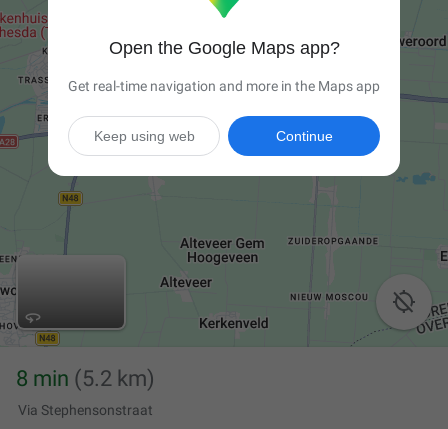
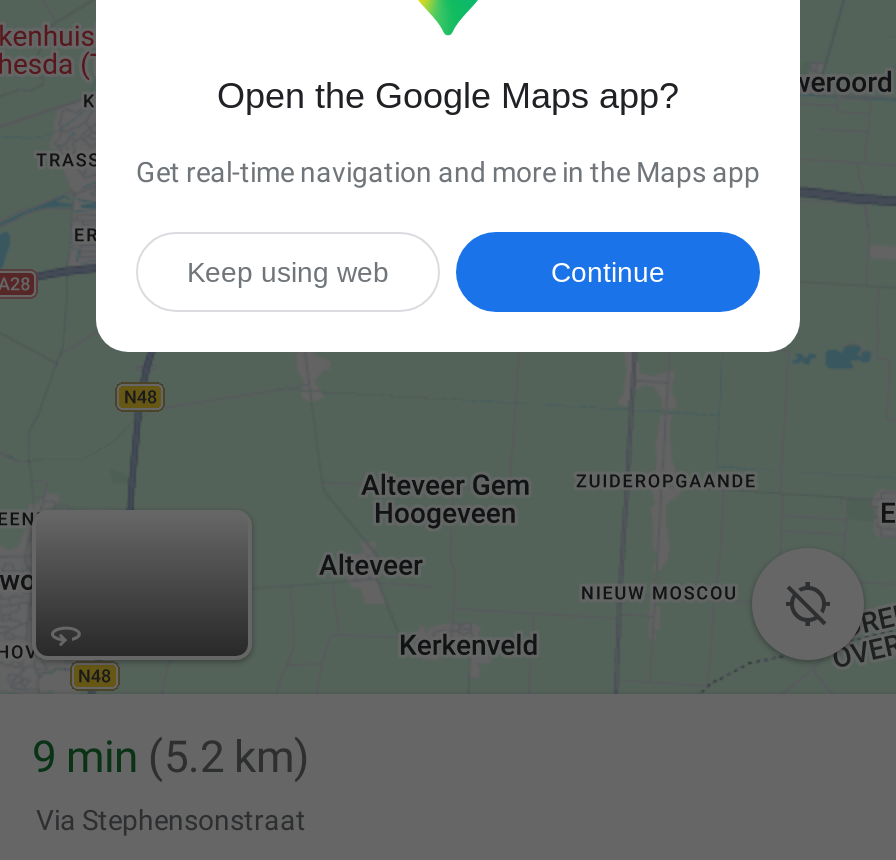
[16,366,155,391] 8 min (5.2 km) -> [32,732,310,782] 9 min (5.2 km)

